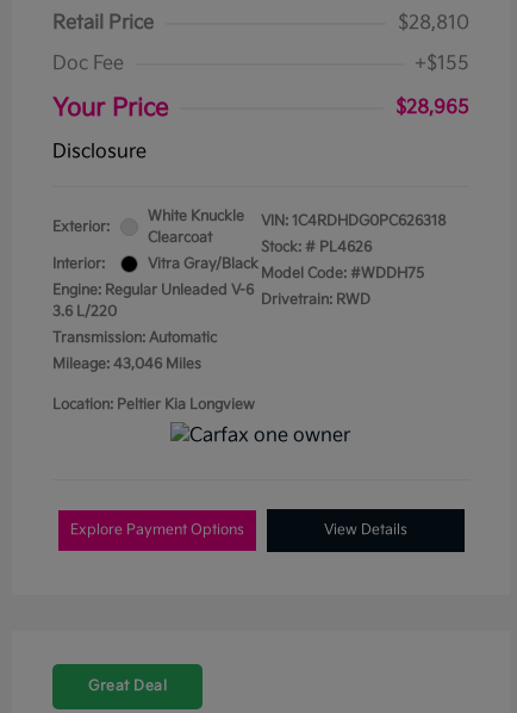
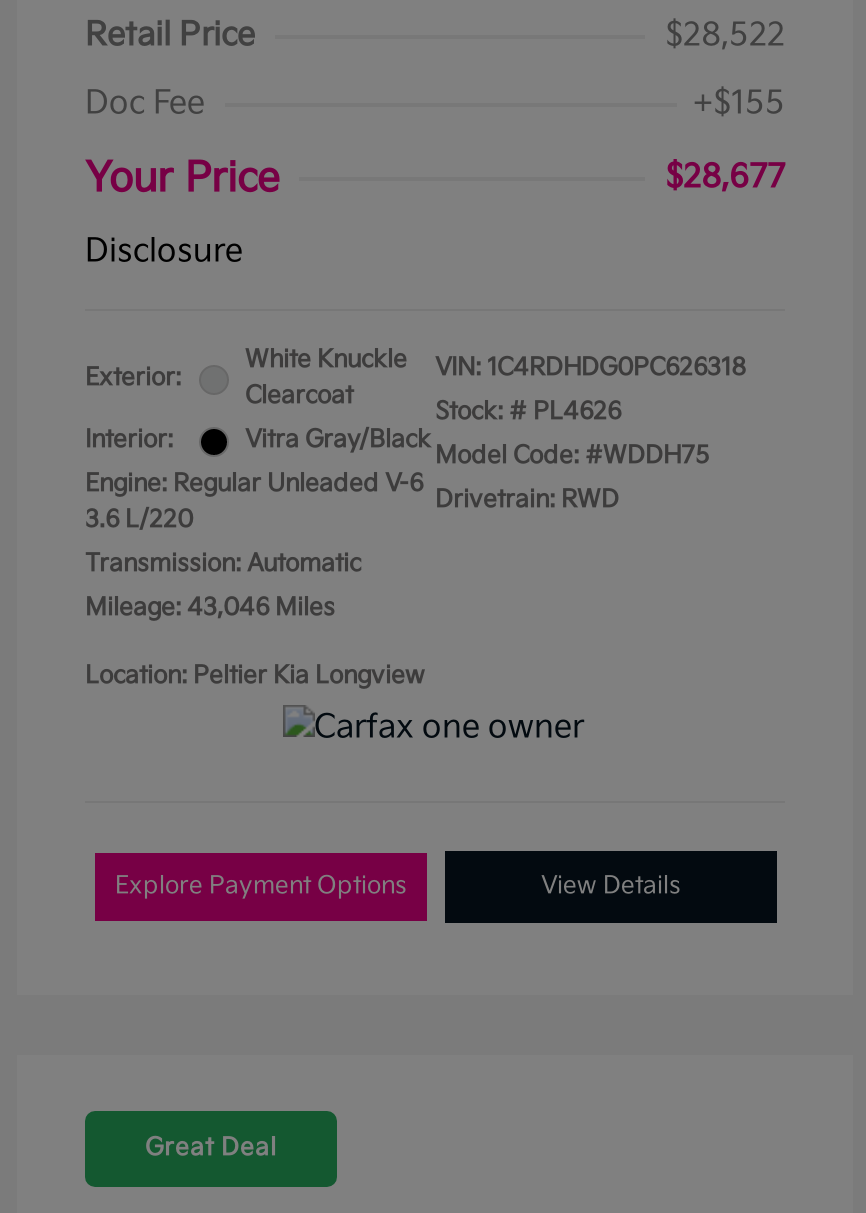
[398,11,469,34] $28,810 -> [665,18,785,56] $28,522
[395,96,469,119] $28,965 -> [665,160,785,198] $28,677

